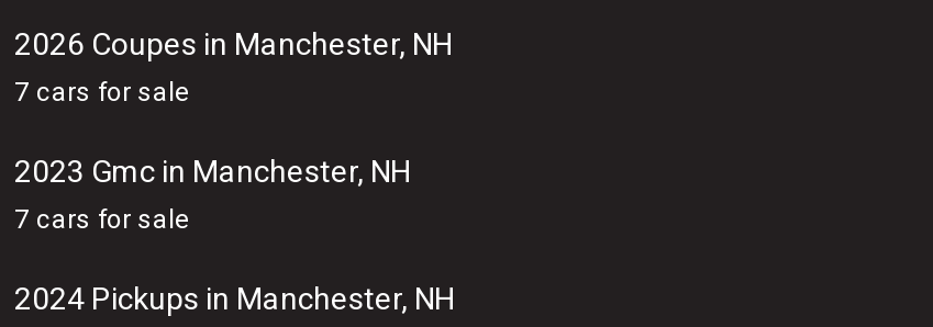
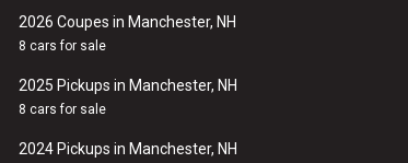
[14,77,190,108] 7 cars for sale -> [19,38,106,54] 8 cars for sale
[14,154,410,189] 2023 Gmc in Manchester, NH -> [19,77,237,94] 2025 Pickups in Manchester, NH
[14,204,190,235] 7 cars for sale -> [19,102,106,117] 8 cars for sale

